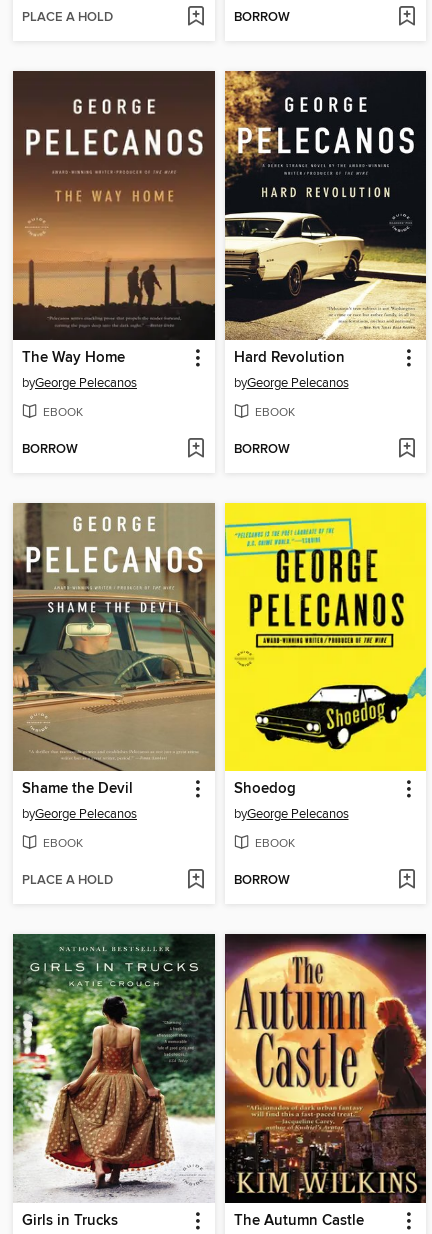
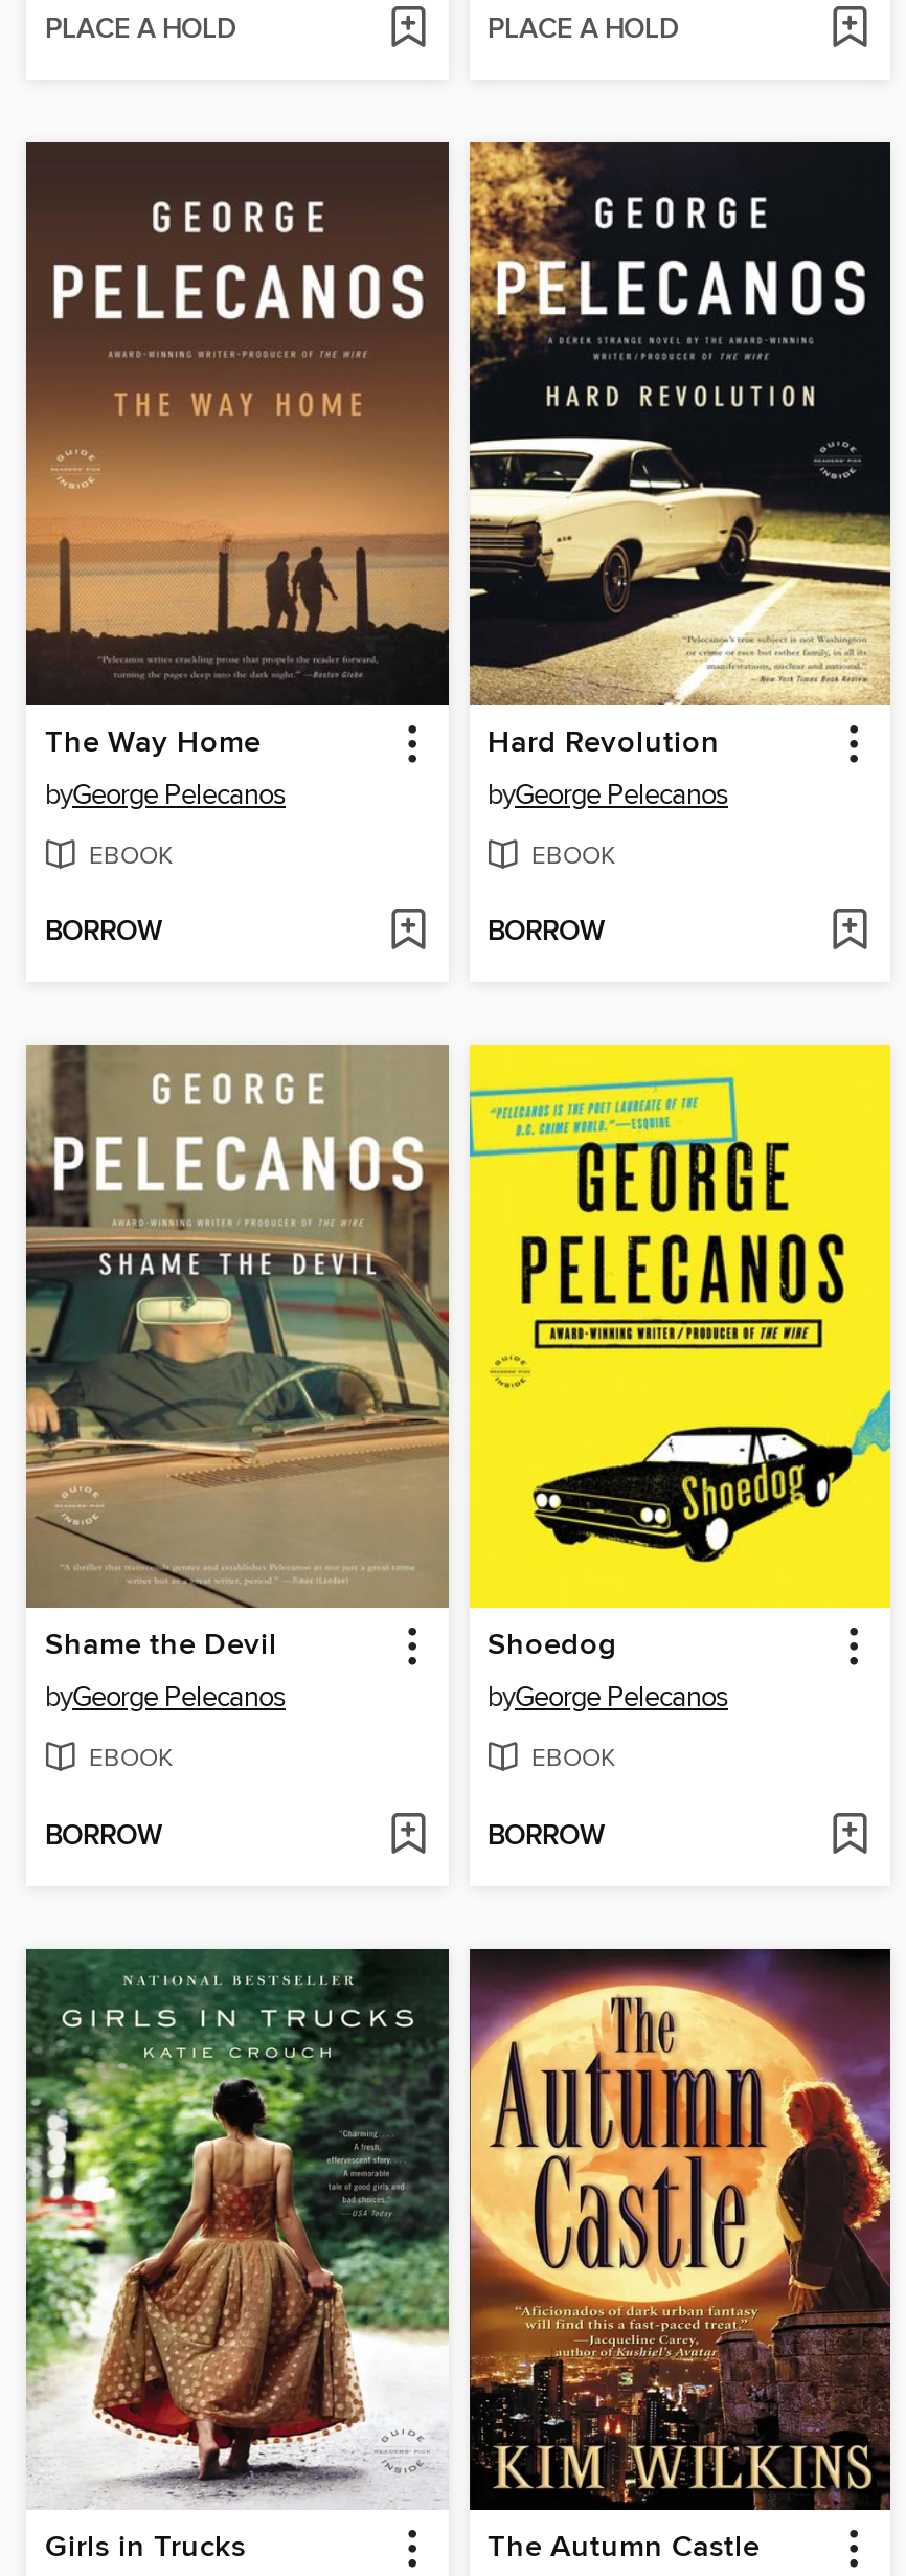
[233,9,289,26] BORROW -> [488,12,678,48] PLACE A HOLD
[22,872,113,889] PLACE A HOLD -> [45,1818,162,1854] BORROW

